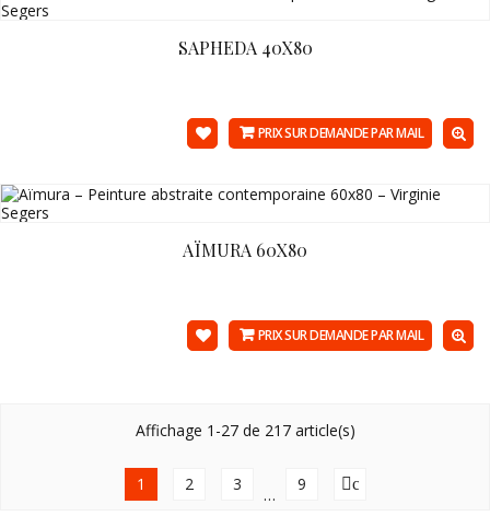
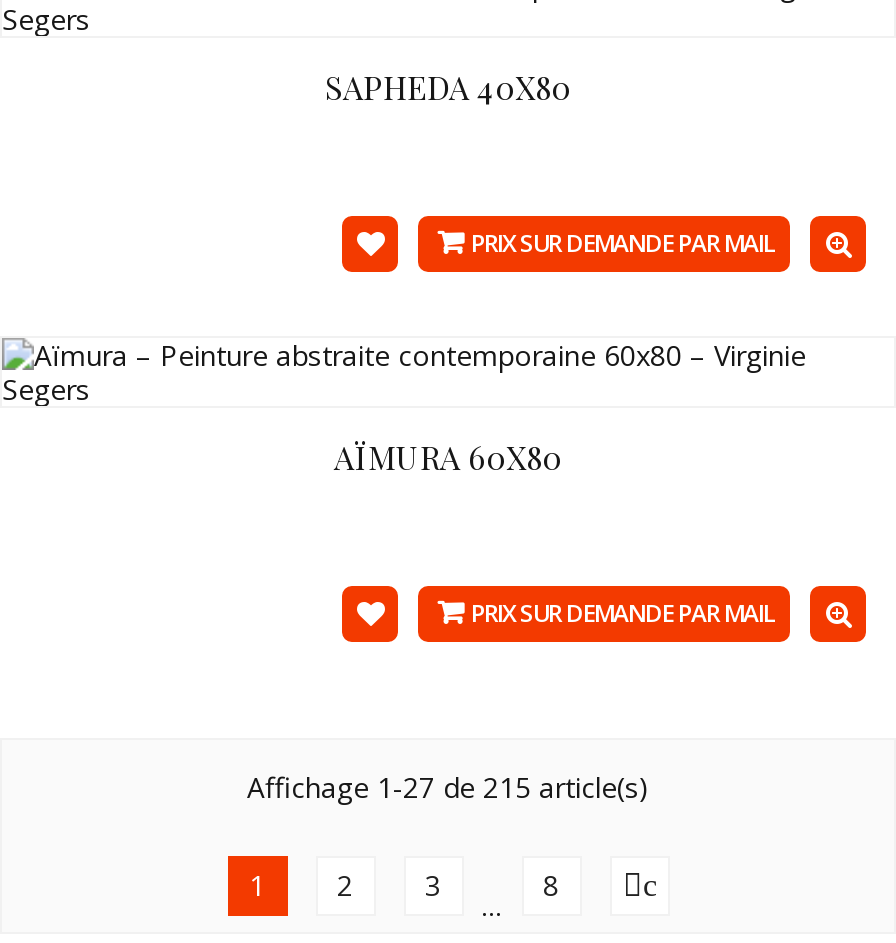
[135,420,355,441] Affichage 1-27 de 217 article(s) -> [247,768,649,806] Affichage 1-27 de 215 article(s)
[297,474,306,494] 9 -> [543,866,559,904] 8

